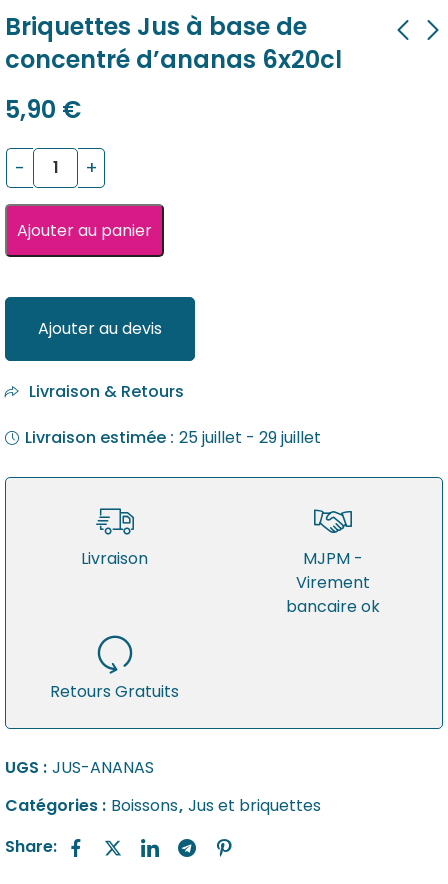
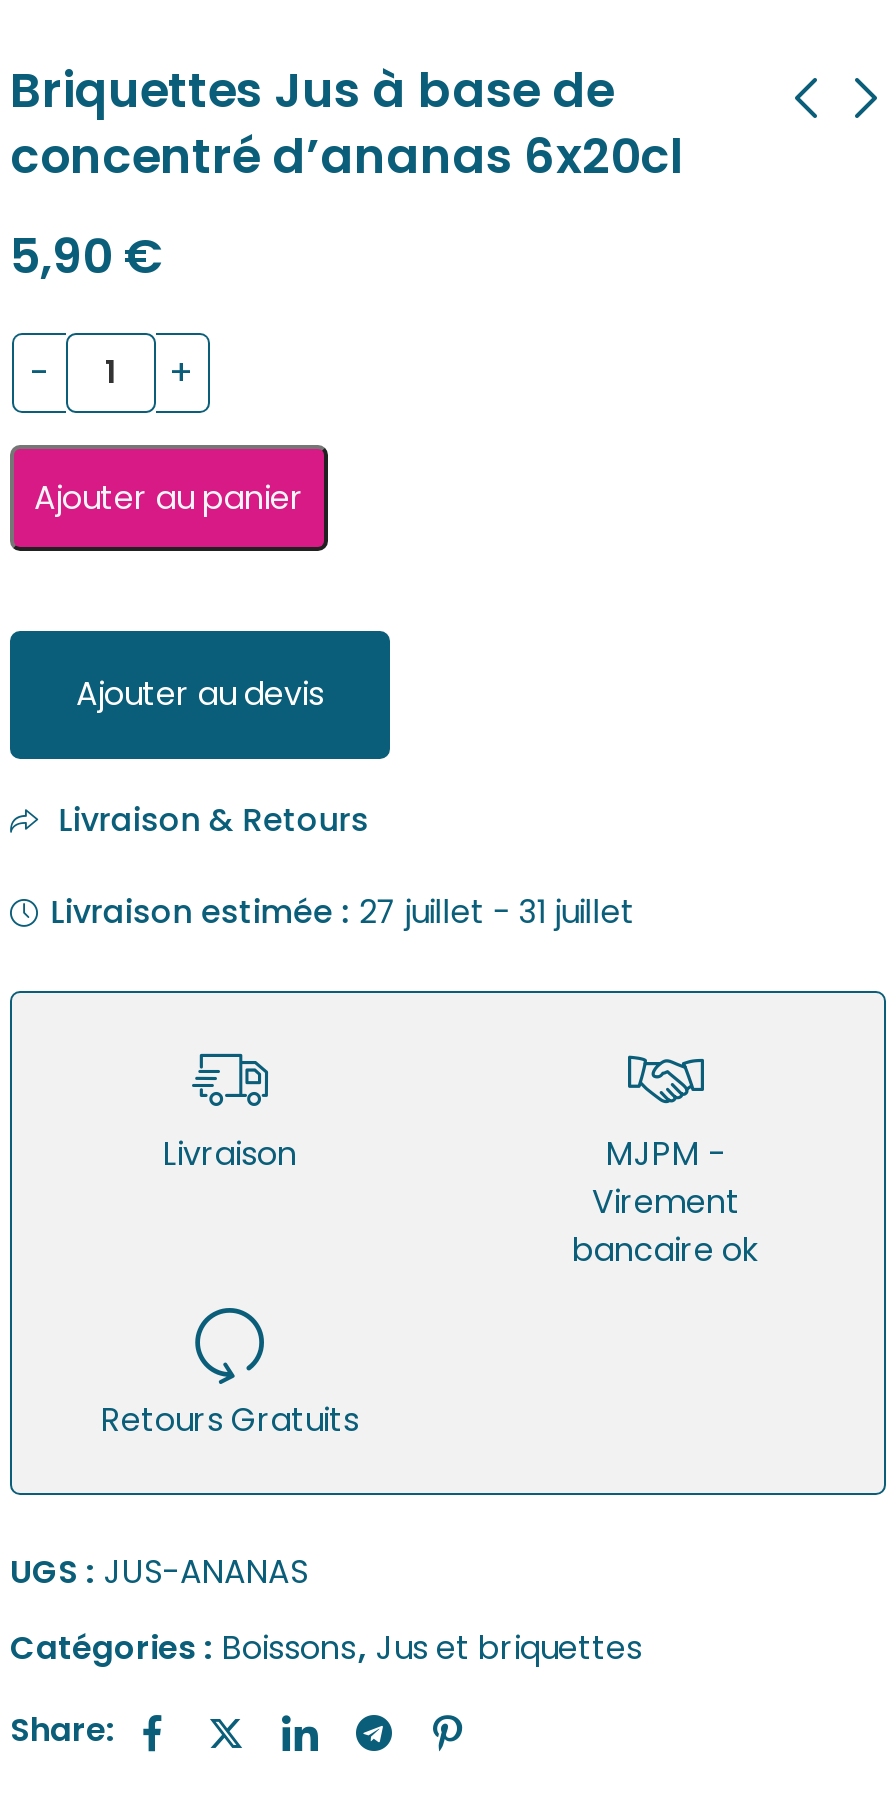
[25,426,321,449] Livraison estimée : 25 juillet - 29 juillet -> [51,889,635,935] Livraison estimée : 27 juillet - 31 juillet

